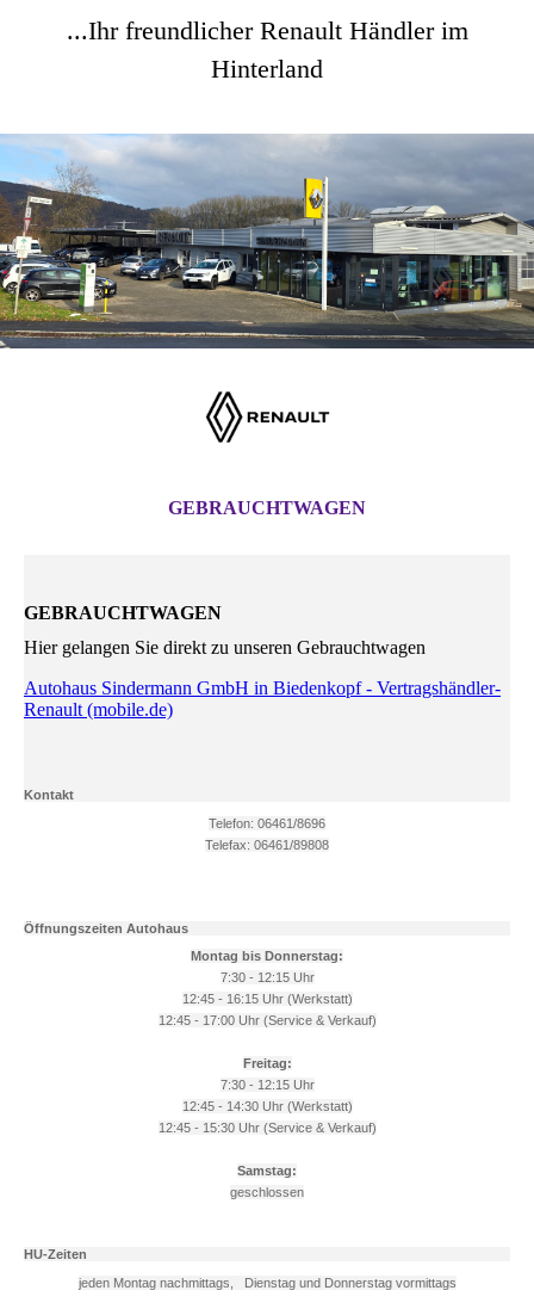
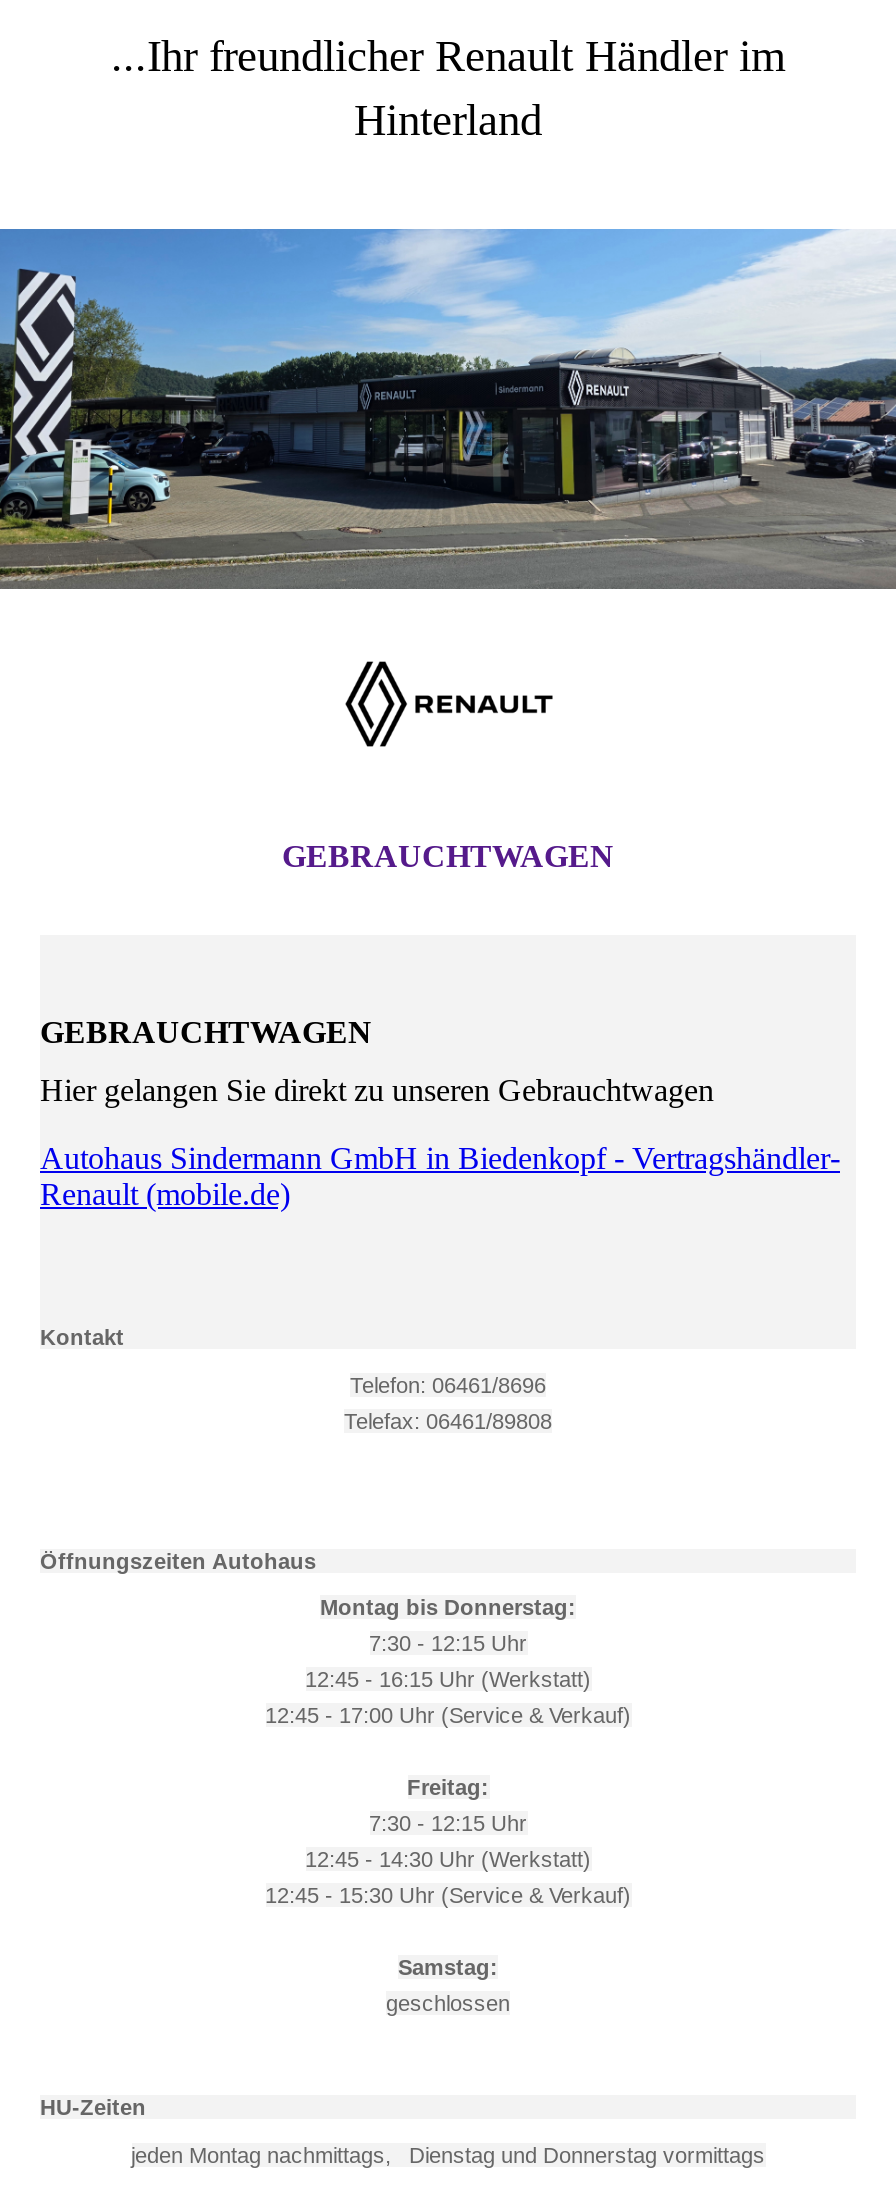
[4,134,530,348] [image] -> [6,229,890,589] [image]

